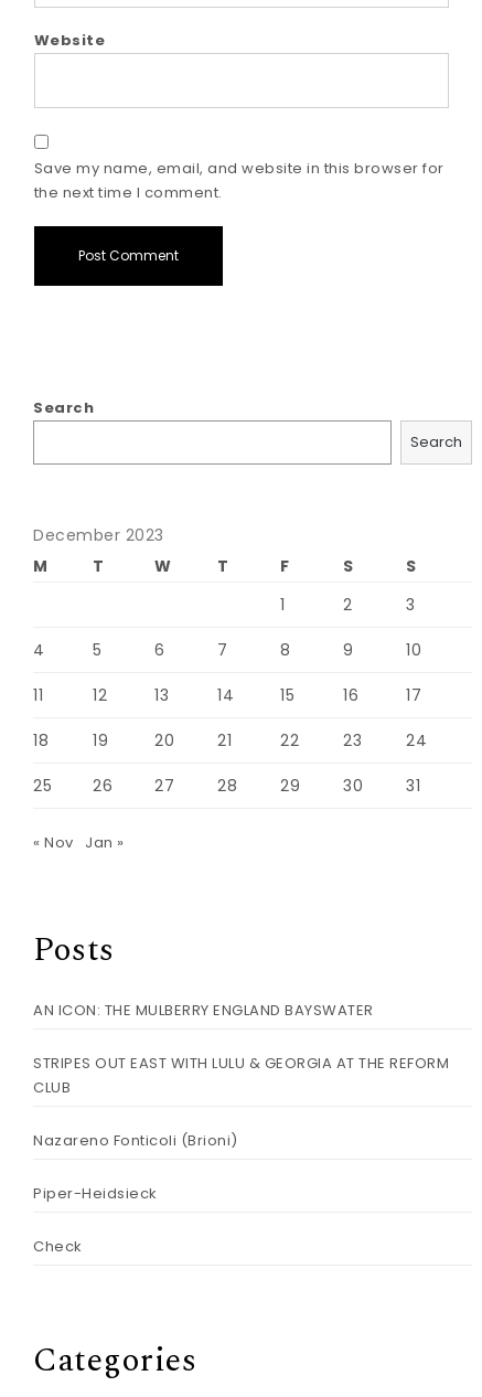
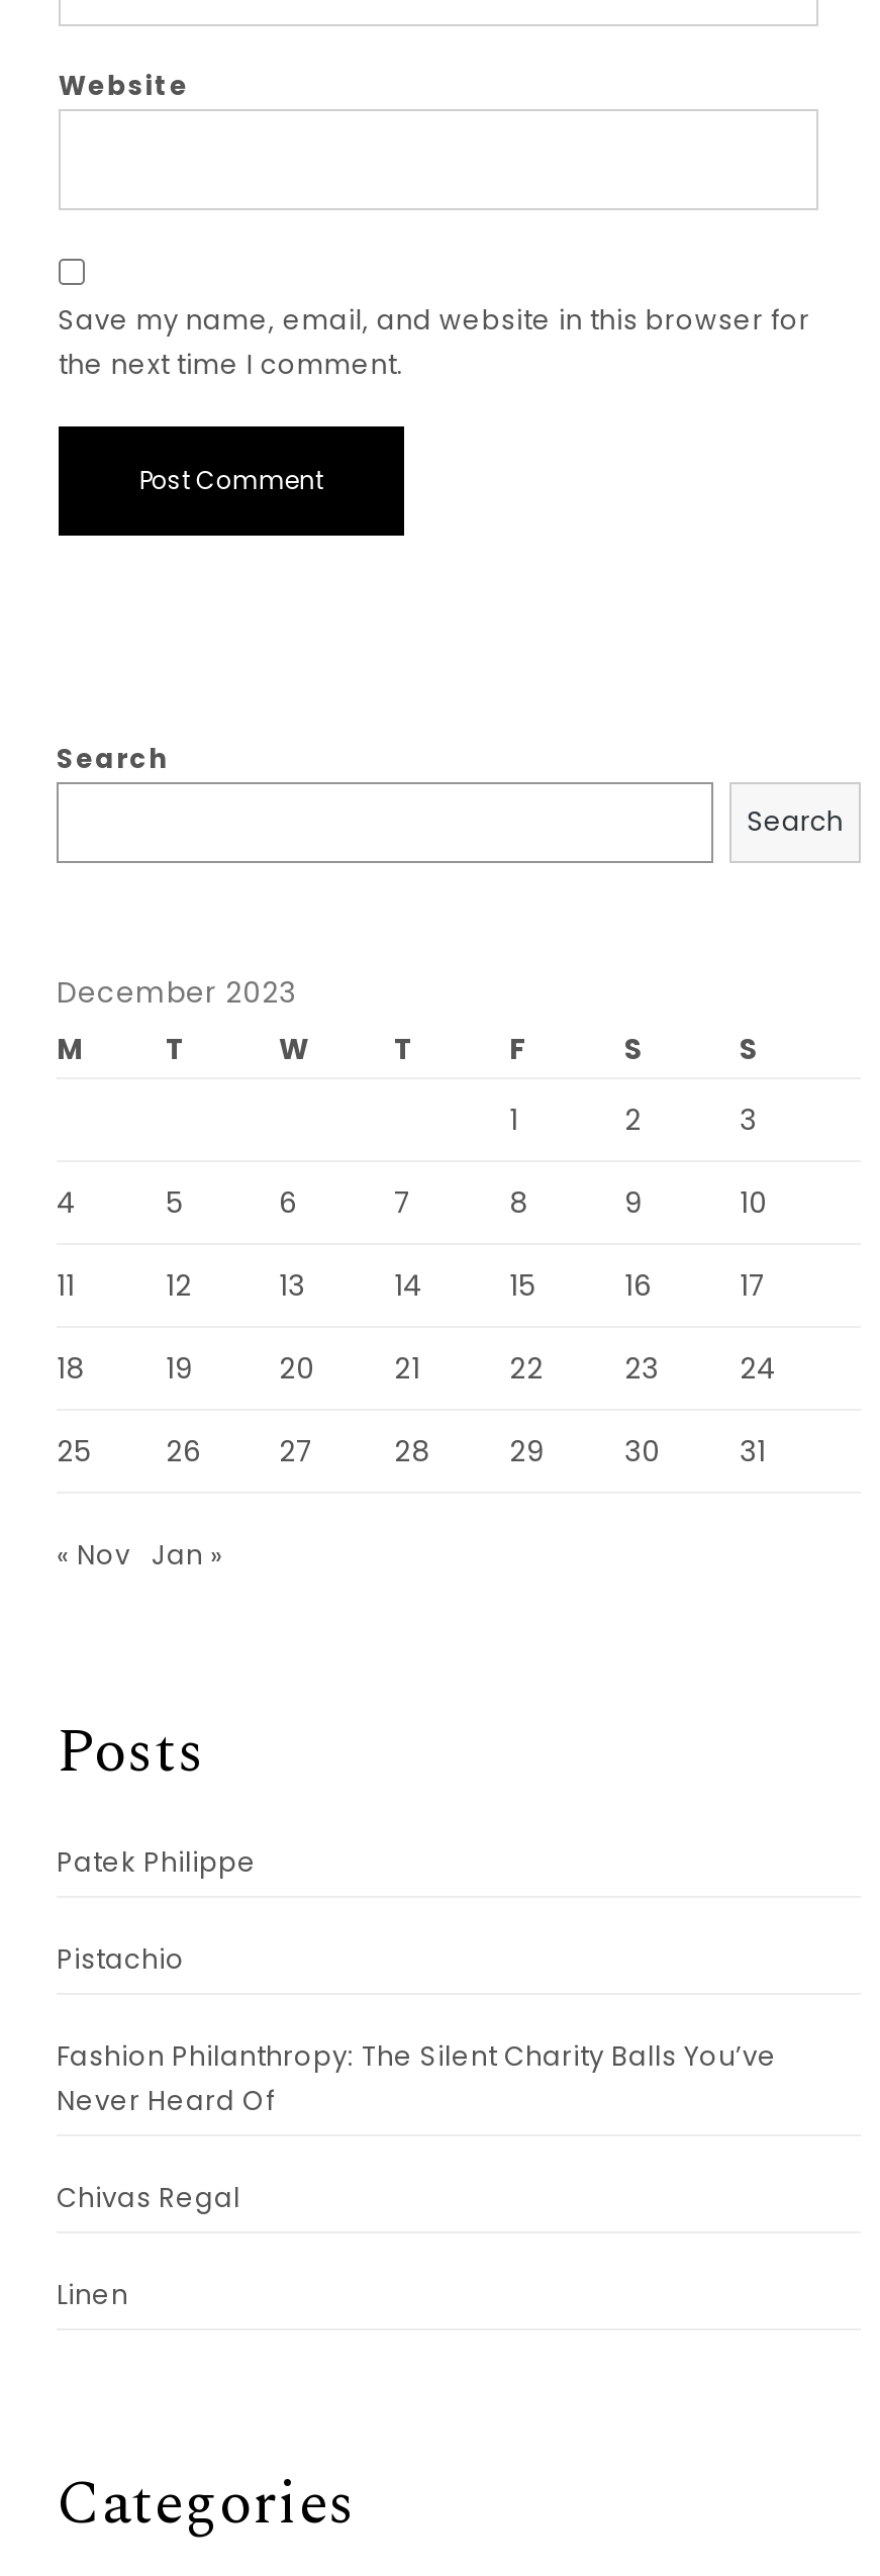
[33,999,373,1020] AN ICON: THE MULBERRY ENGLAND BAYSWATER -> [57,1842,257,1881] Patek Philippe
[33,1052,449,1097] STRIPES OUT EAST WITH LULU & GEORGIA AT THE REFORM | CLUB -> [57,1939,185,1978] Pistachio
[33,1129,238,1150] Nazareno Fonticoli (Brioni) -> [57,2036,777,2119] Fashion Philanthropy: The Silent Charity Balls You’ve | Never Heard Of
[33,1182,157,1203] Piper-Heidsieck -> [57,2178,240,2216] Chivas Regal
[33,1235,82,1256] Check -> [57,2275,128,2313] Linen

